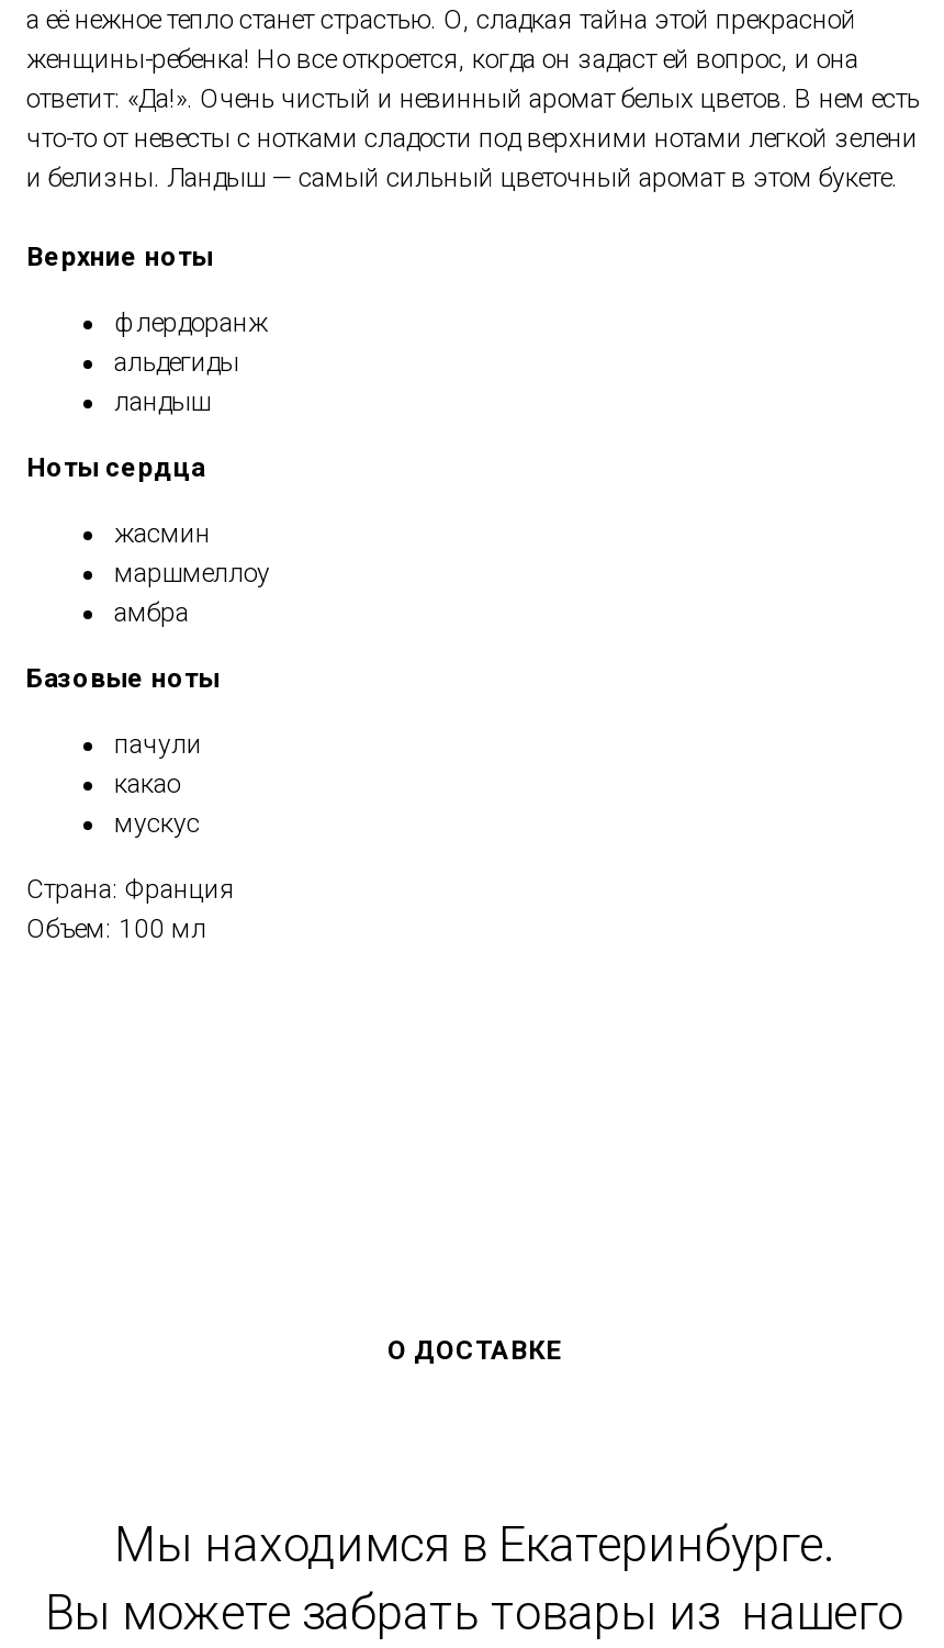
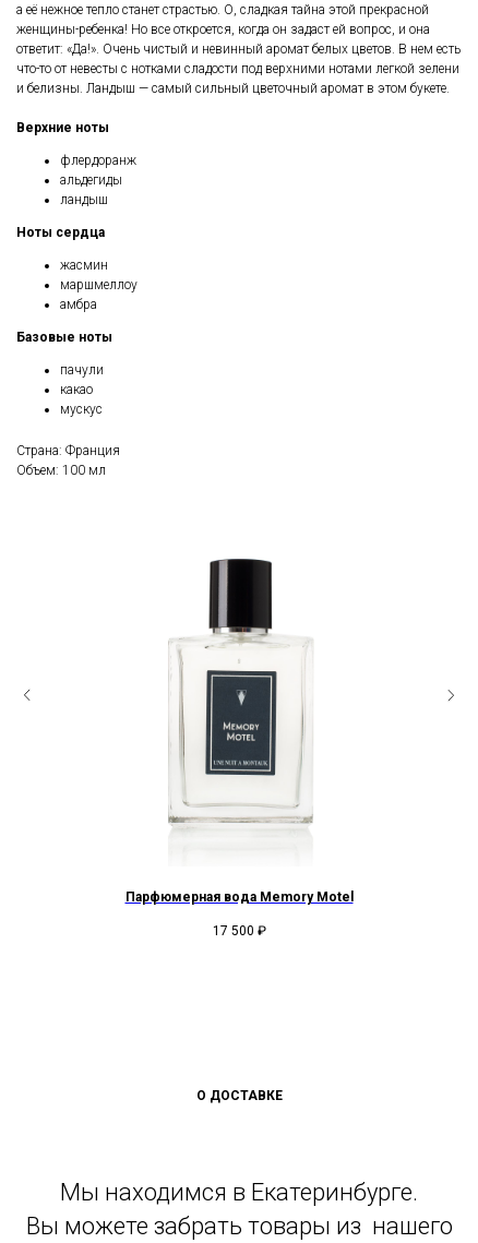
none -> [125,890,353,938] Парфюмерная вода Memory Motel | 17 500 ₽
none -> [168,558,313,834] [image]

